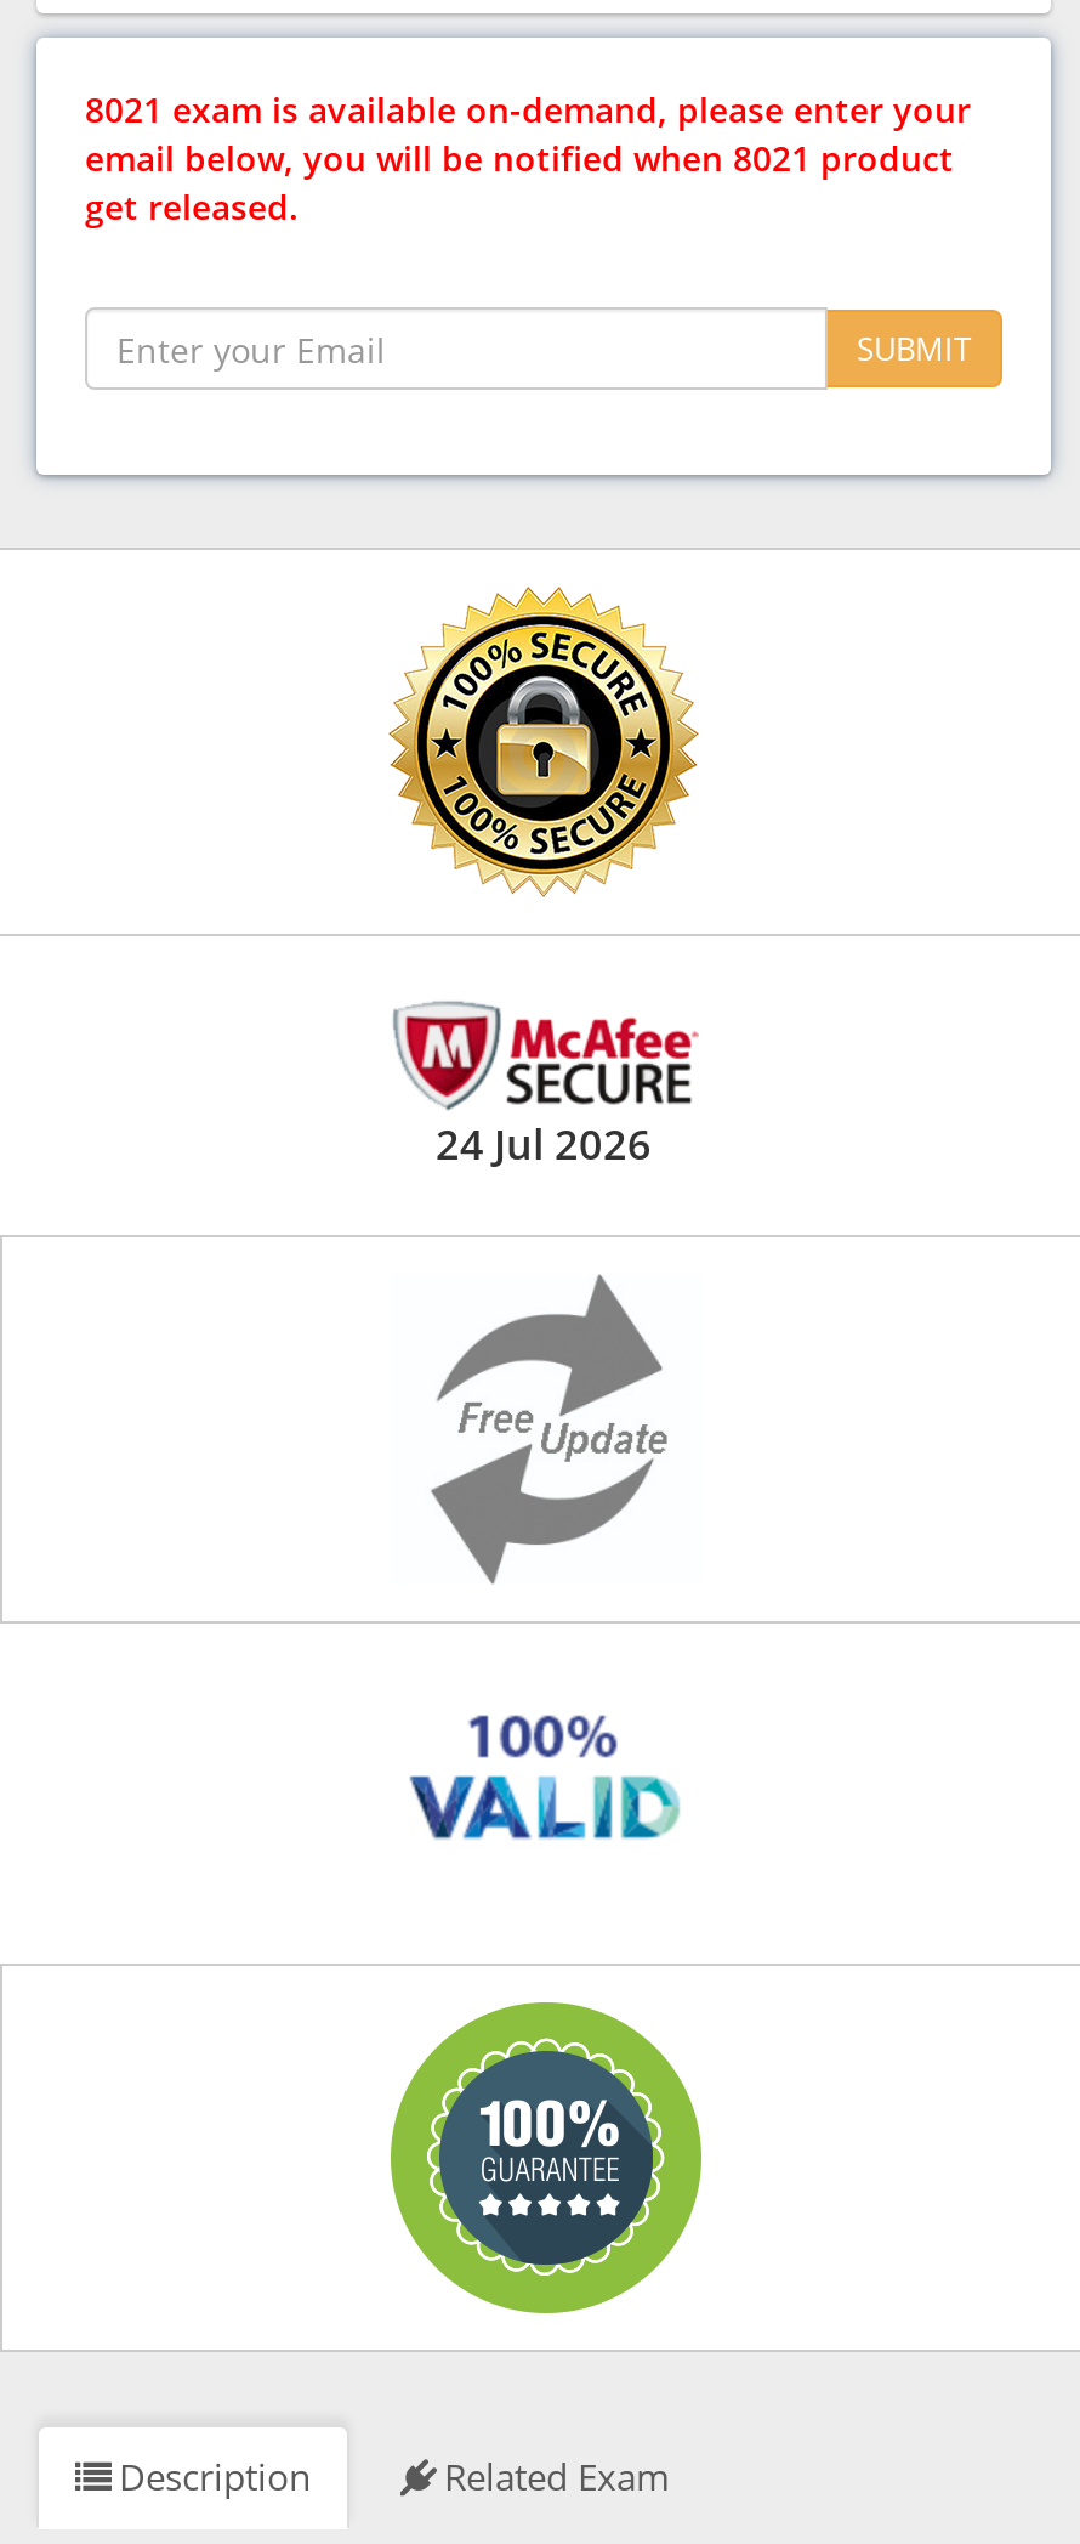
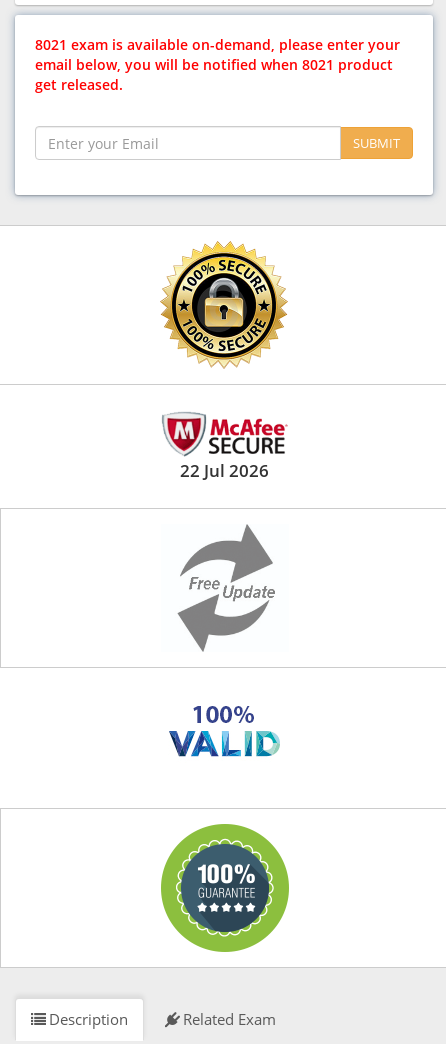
[436,1117,652,1173] 24 Jul 2026 -> [179,459,268,482] 22 Jul 2026

